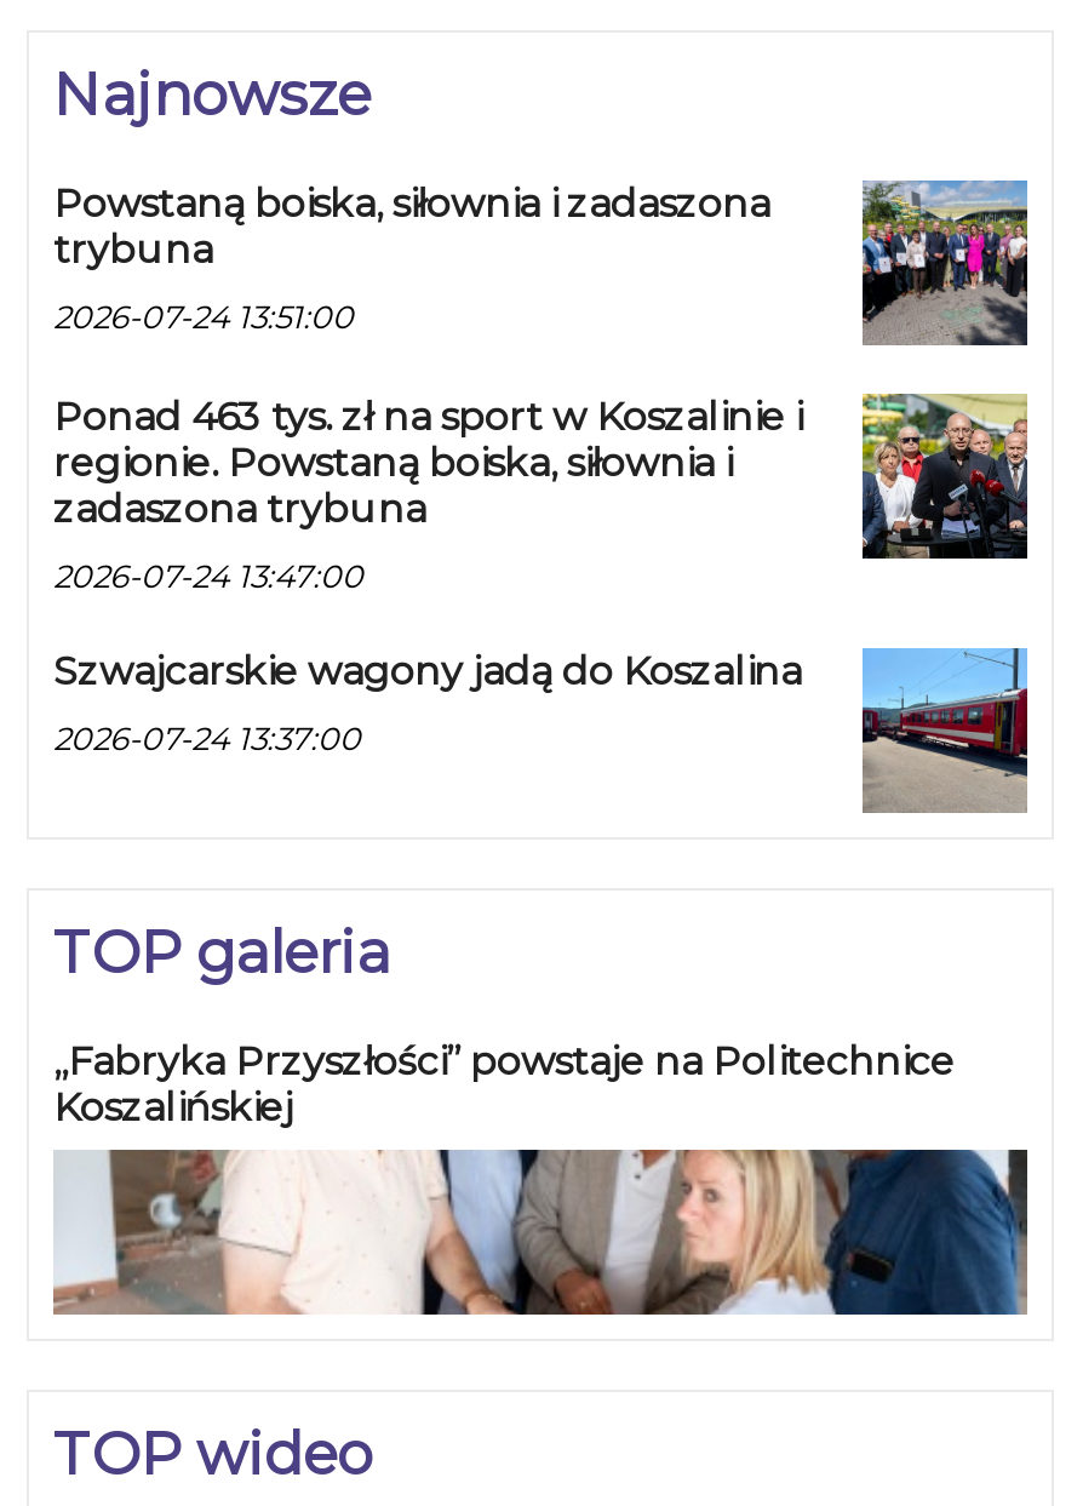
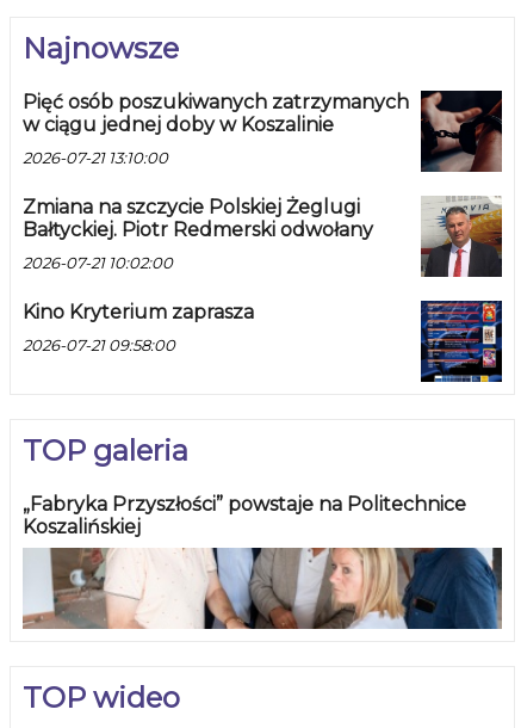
[53,178,1030,345] [image] | Powstaną boiska, siłownia i zadaszona | trybuna -> [23,90,503,172] [image] | Pięć osób poszukiwanych zatrzymanych | w ciągu jednej doby w Koszalinie
[53,297,354,336] 2026-07-24 13:51:00 -> [23,148,168,167] 2026-07-21 13:10:00
[53,394,1027,561] [image] | Ponad 463 tys. zł na sport w Koszalinie i | regionie. Powstaną boiska, siłownia i | zadaszona trybuna -> [23,196,502,278] [image] | Zmiana na szczycie Polskiej Żeglugi | Bałtyckiej. Piotr Redmerski odwołany
[53,556,363,595] 2026-07-24 13:47:00 -> [23,253,173,272] 2026-07-21 10:02:00
[53,648,802,694] Szwajcarskie wagony jadą do Koszalina -> [23,301,254,323] Kino Kryterium zaprasza
[860,646,1027,813] [image] -> [420,300,503,383] [image]
[53,718,361,757] 2026-07-24 13:37:00 -> [23,335,175,354] 2026-07-21 09:58:00

